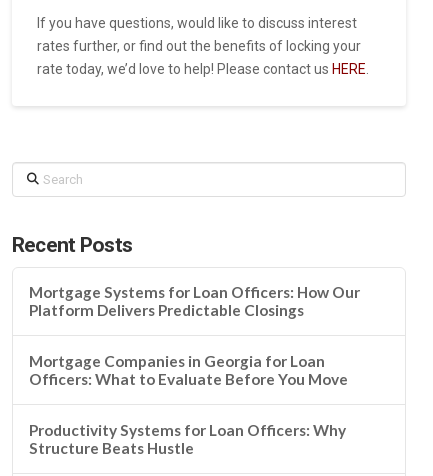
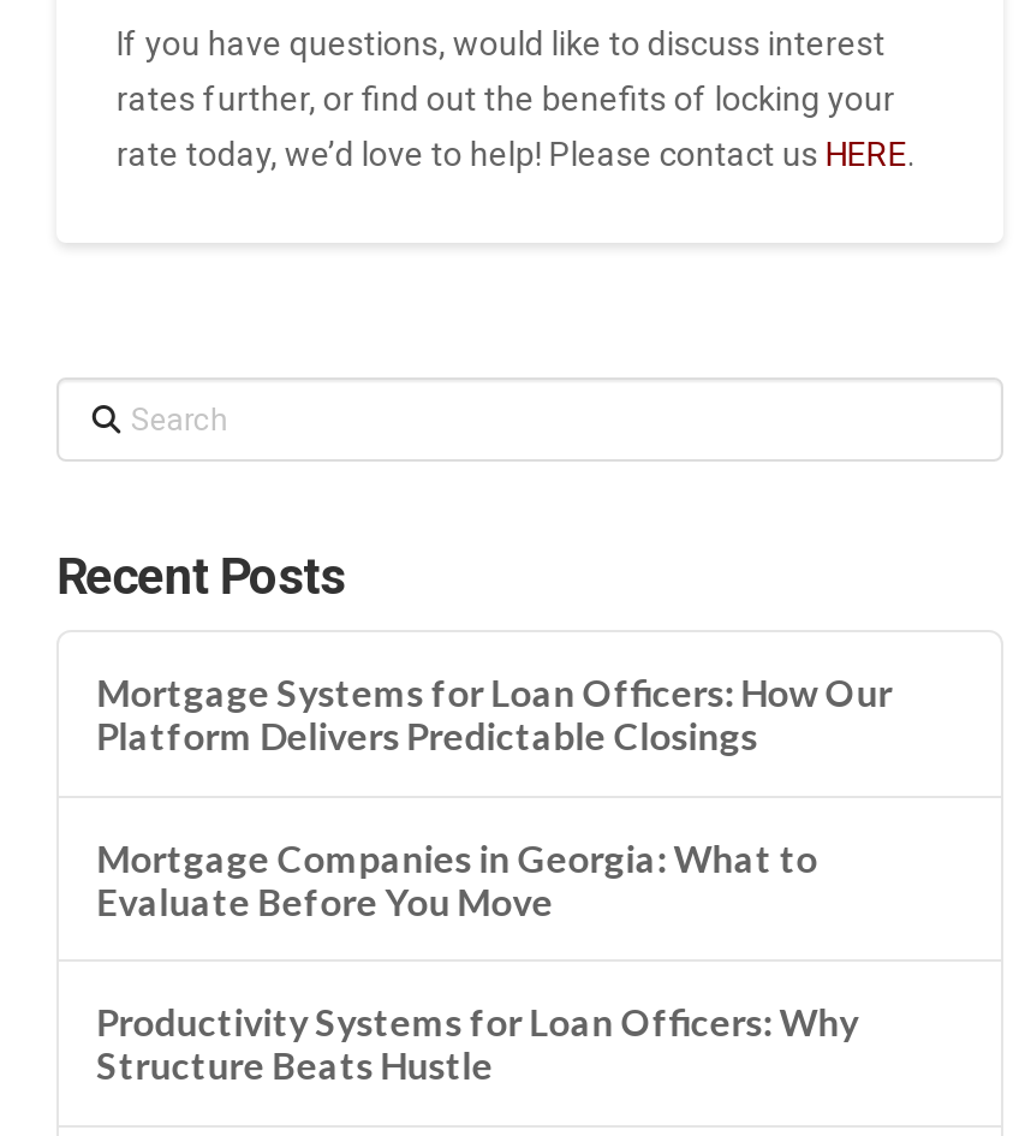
[29,352,348,388] Mortgage Companies in Georgia for Loan | Officers: What to Evaluate Before You Move -> [97,835,818,922] Mortgage Companies in Georgia: What to | Evaluate Before You Move

